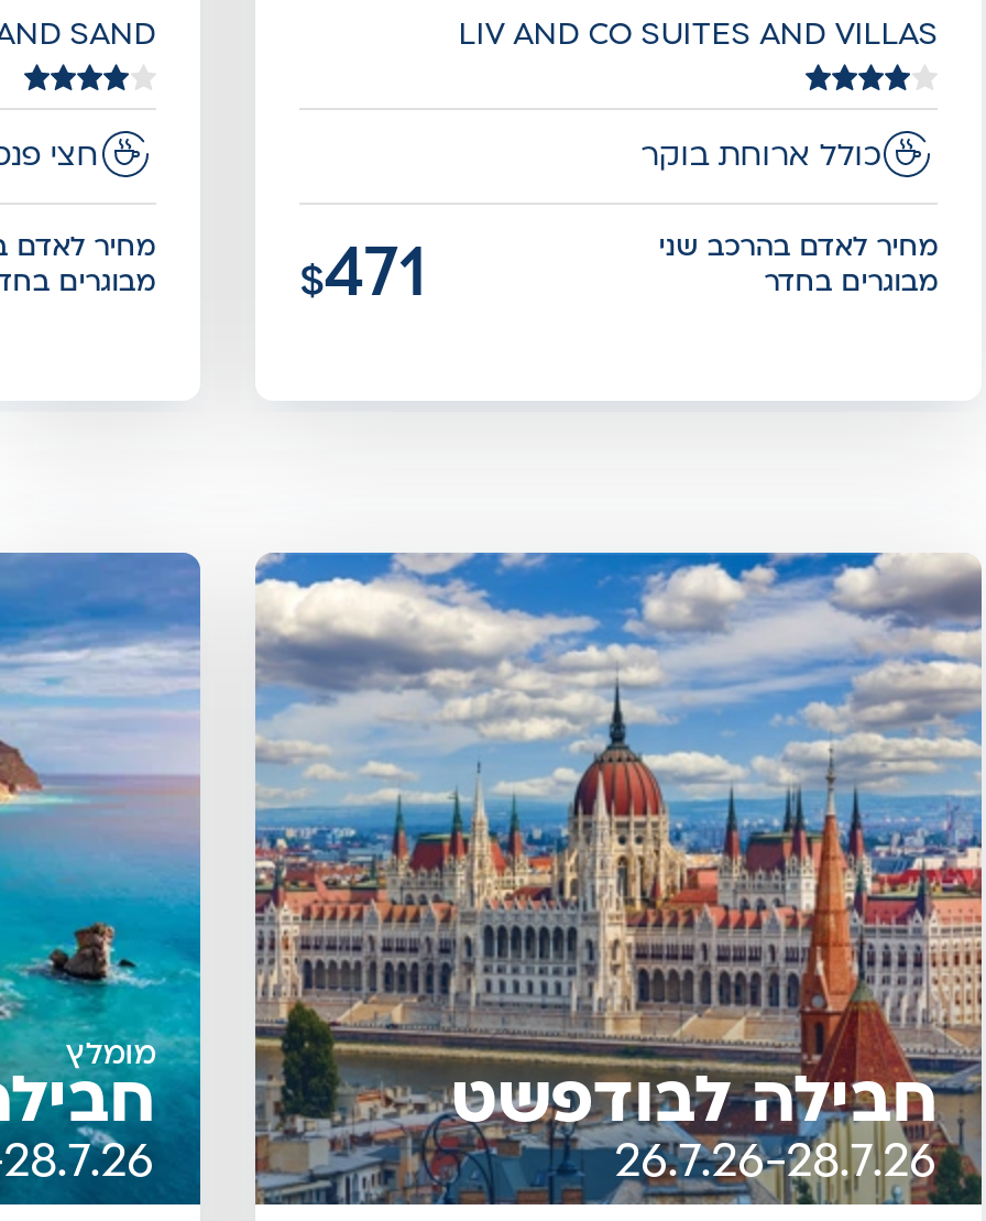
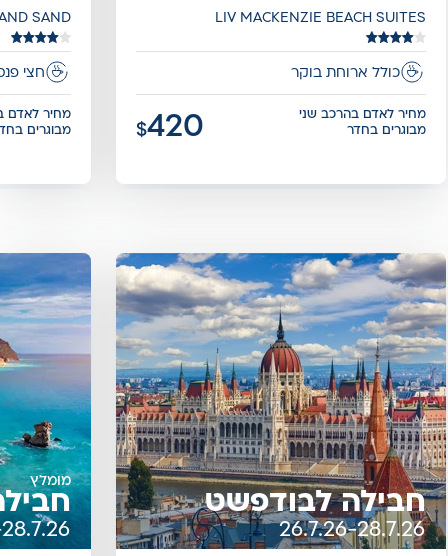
[458,22,938,51] LIV AND CO SUITES AND VILLAS -> [215,12,426,25] LIV MACKENZIE BEACH SUITES
[324,244,427,313] 471 -> [147,113,204,144] 420

